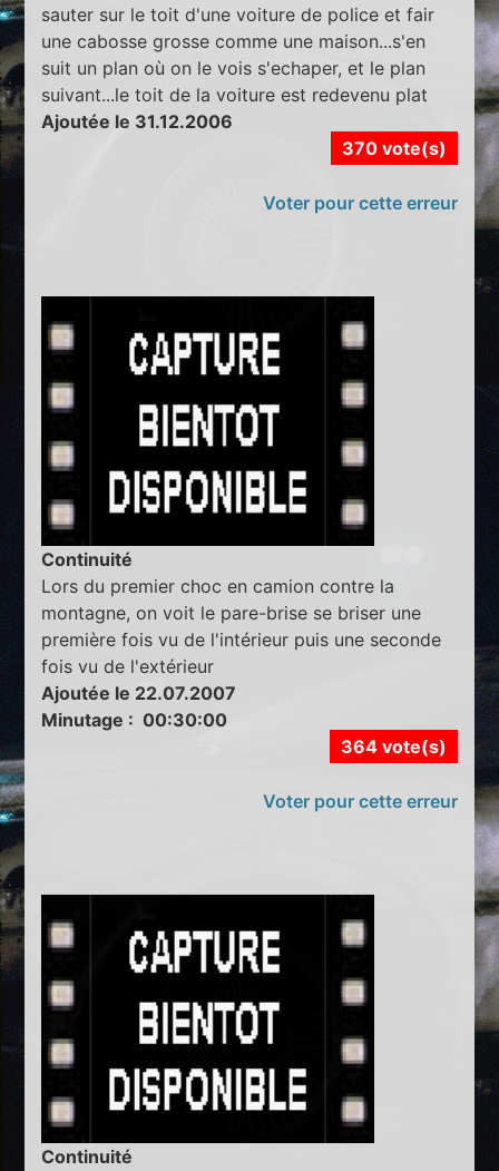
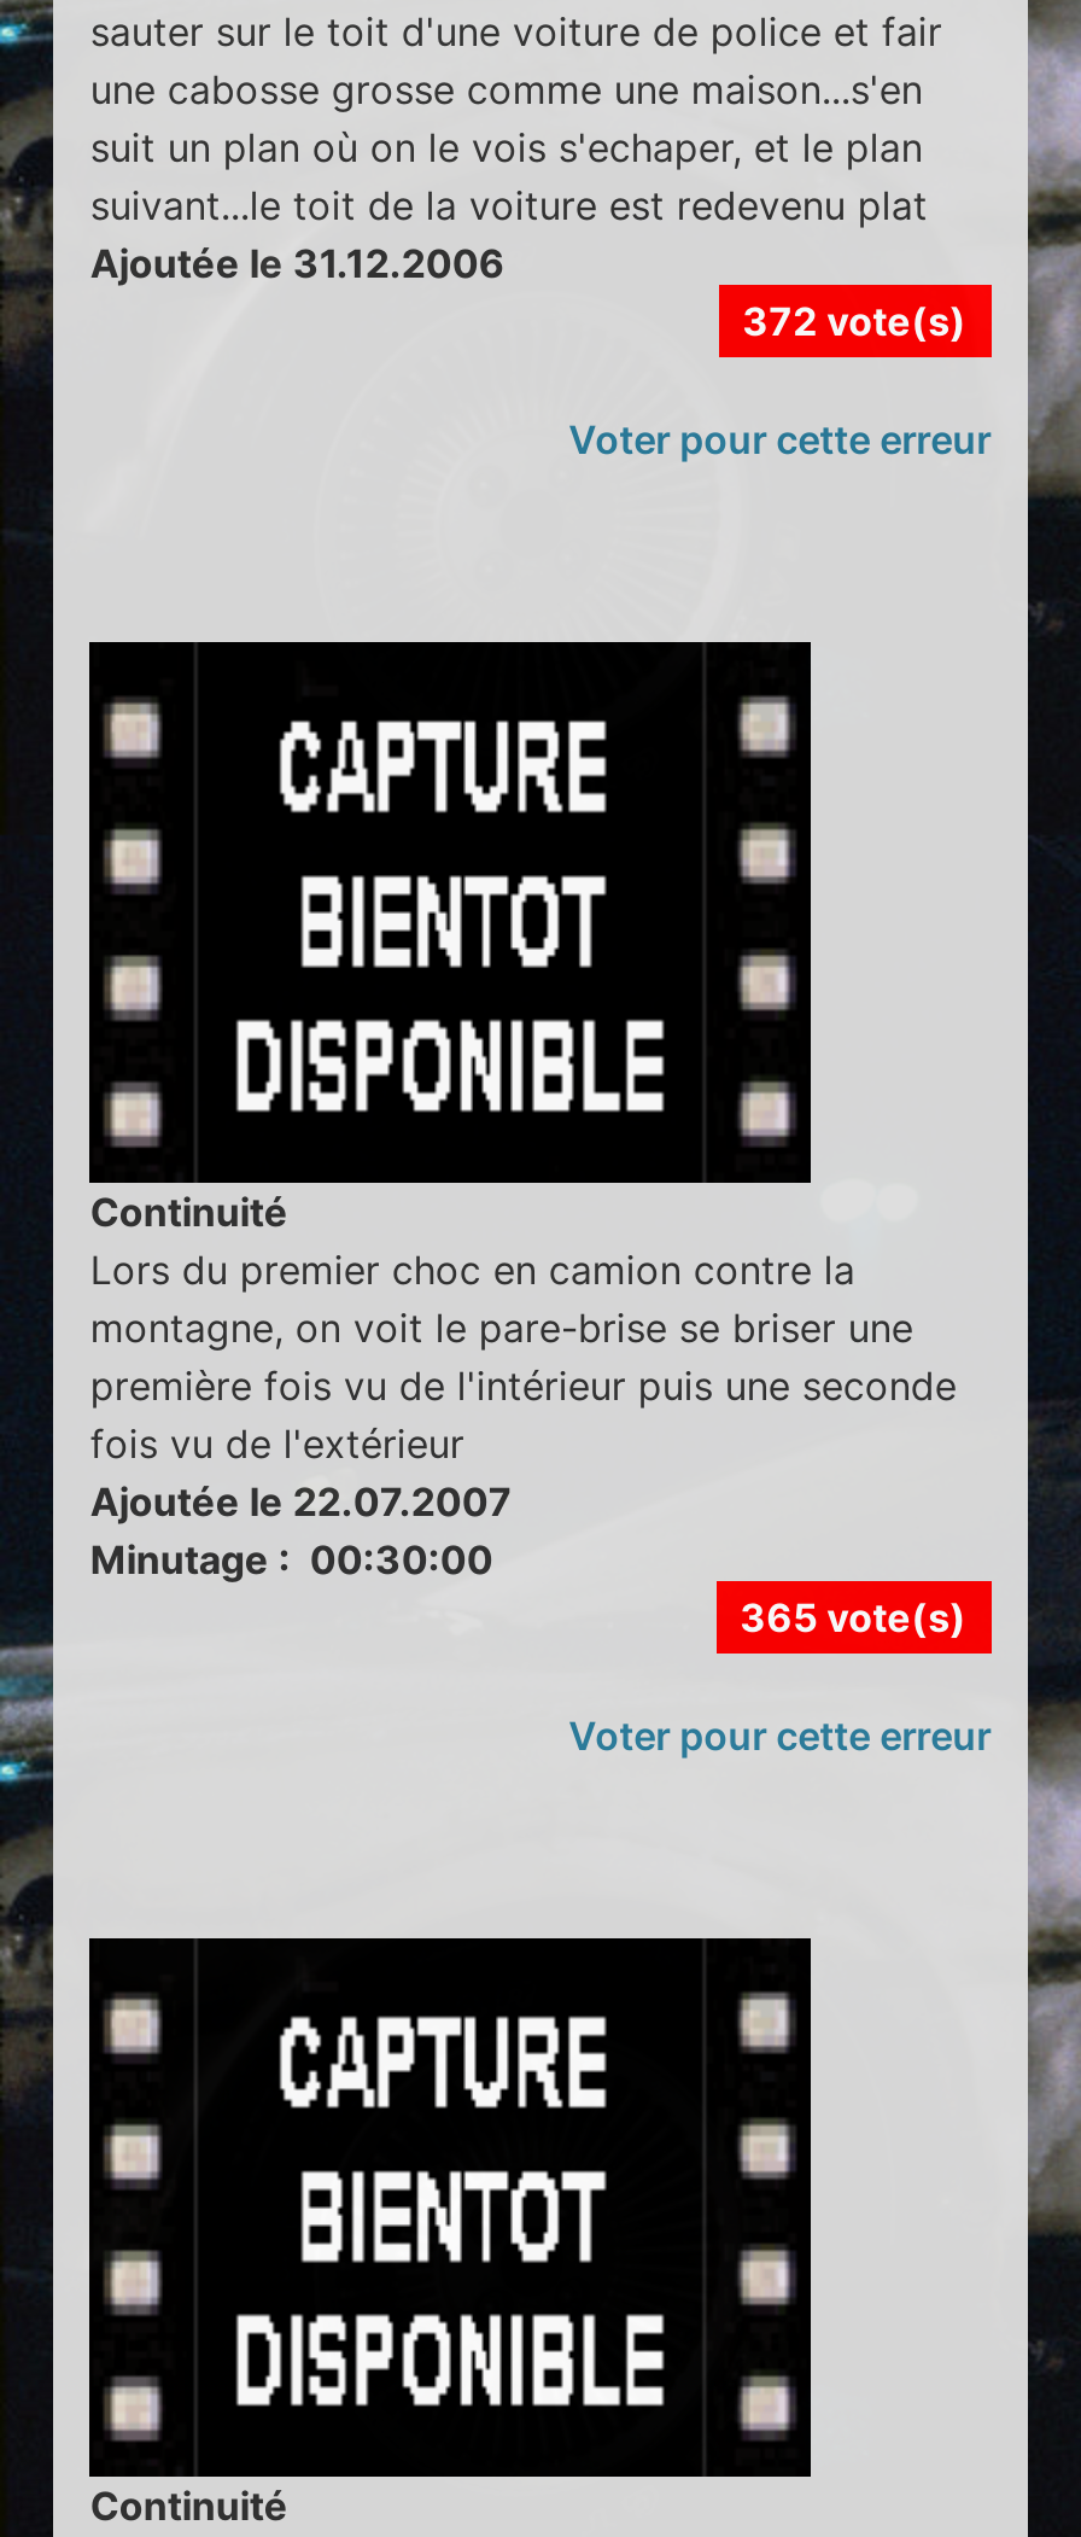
[342,137,446,159] 370 vote(s) -> [742,296,967,344] 372 vote(s)
[340,735,446,757] 364 vote(s) -> [740,1592,967,1640] 365 vote(s)

